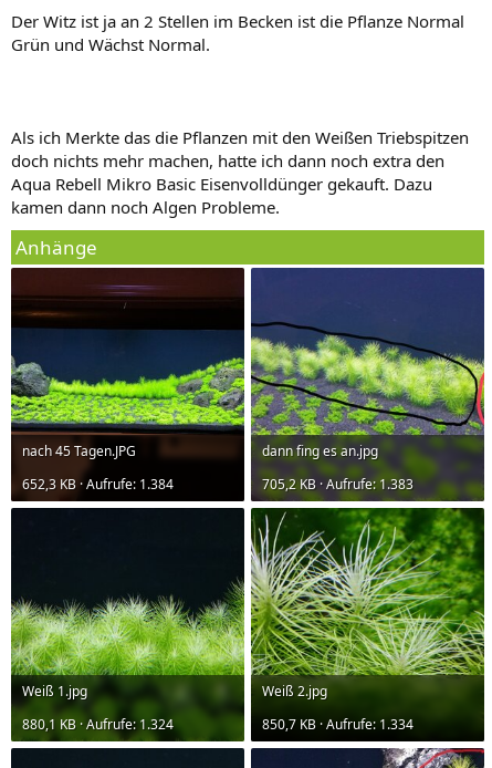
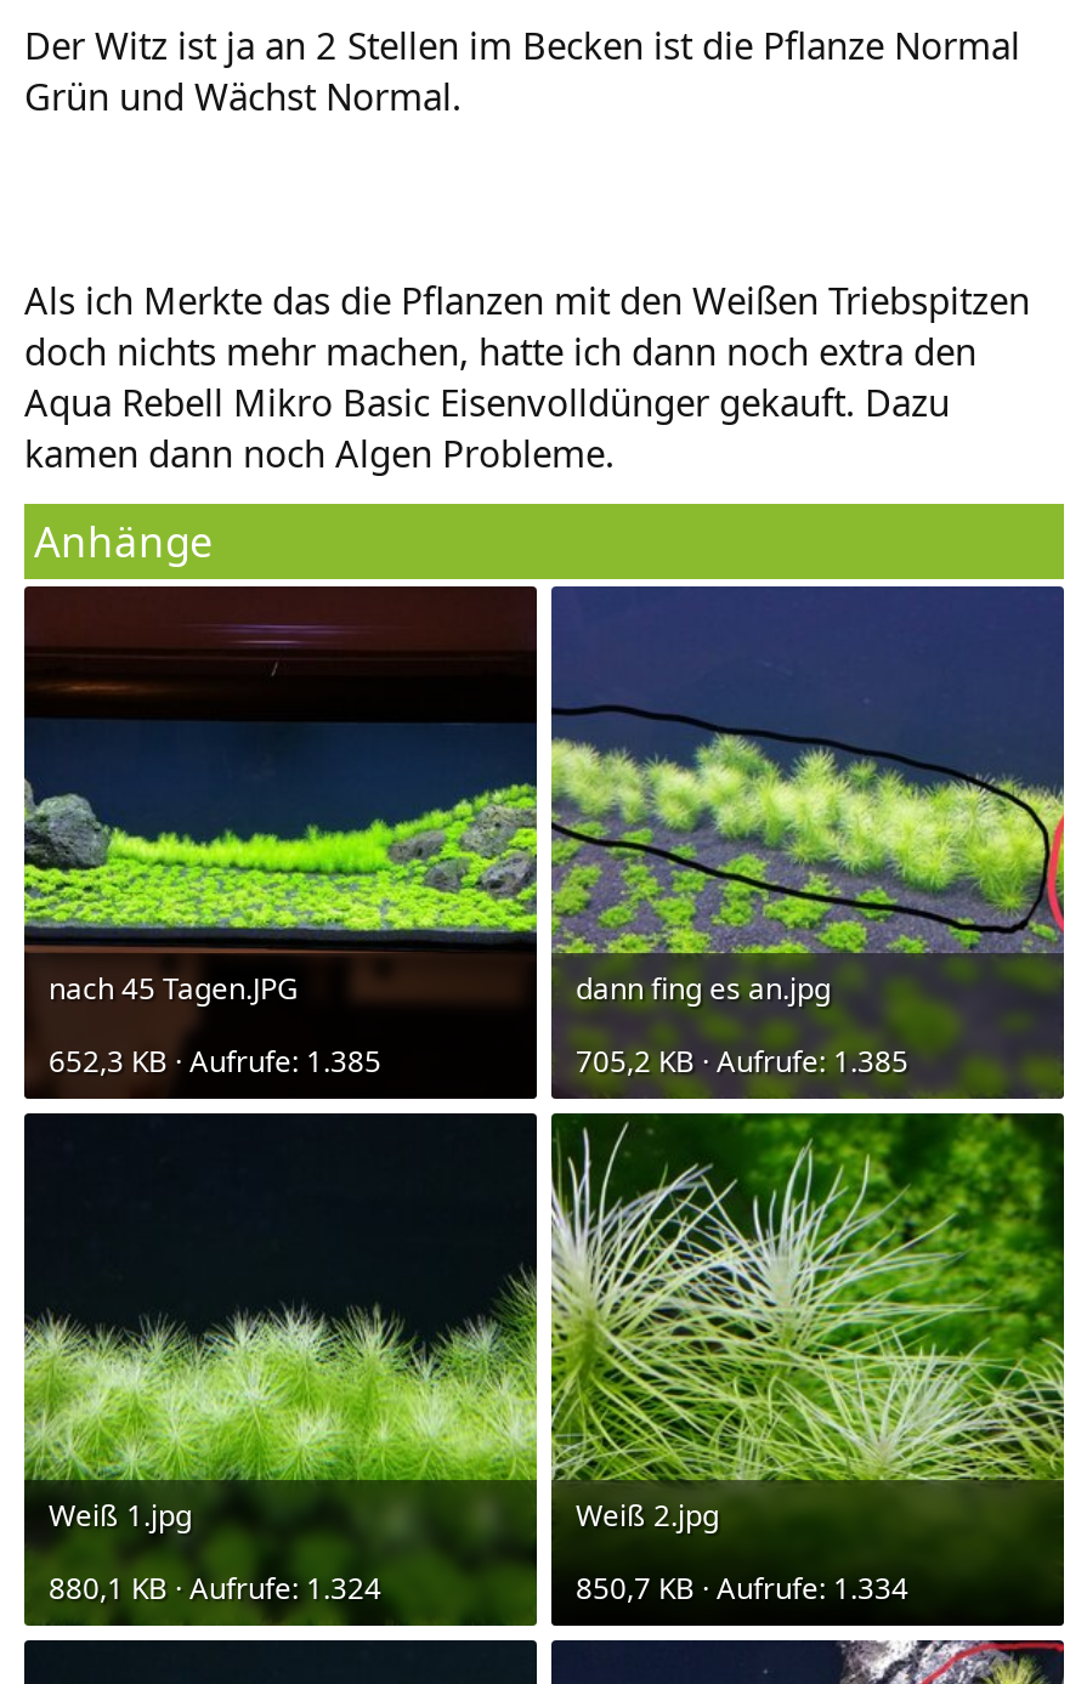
[22,475,174,494] 652,3 KB · Aufrufe: 1.384 -> [49,1041,381,1082] 652,3 KB · Aufrufe: 1.385
[262,475,414,494] 705,2 KB · Aufrufe: 1.383 -> [576,1041,908,1082] 705,2 KB · Aufrufe: 1.385

